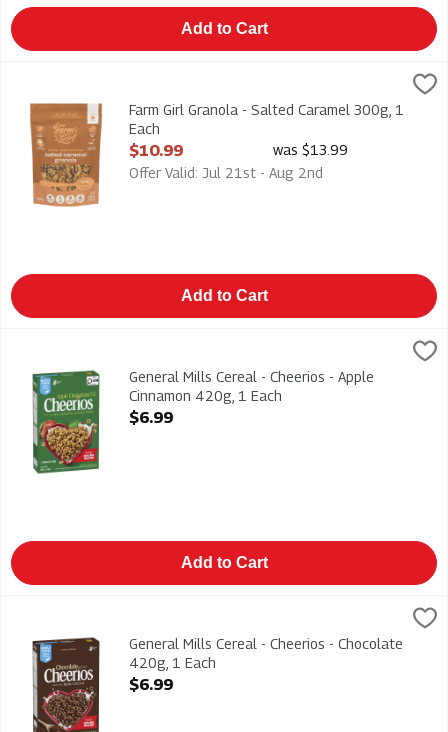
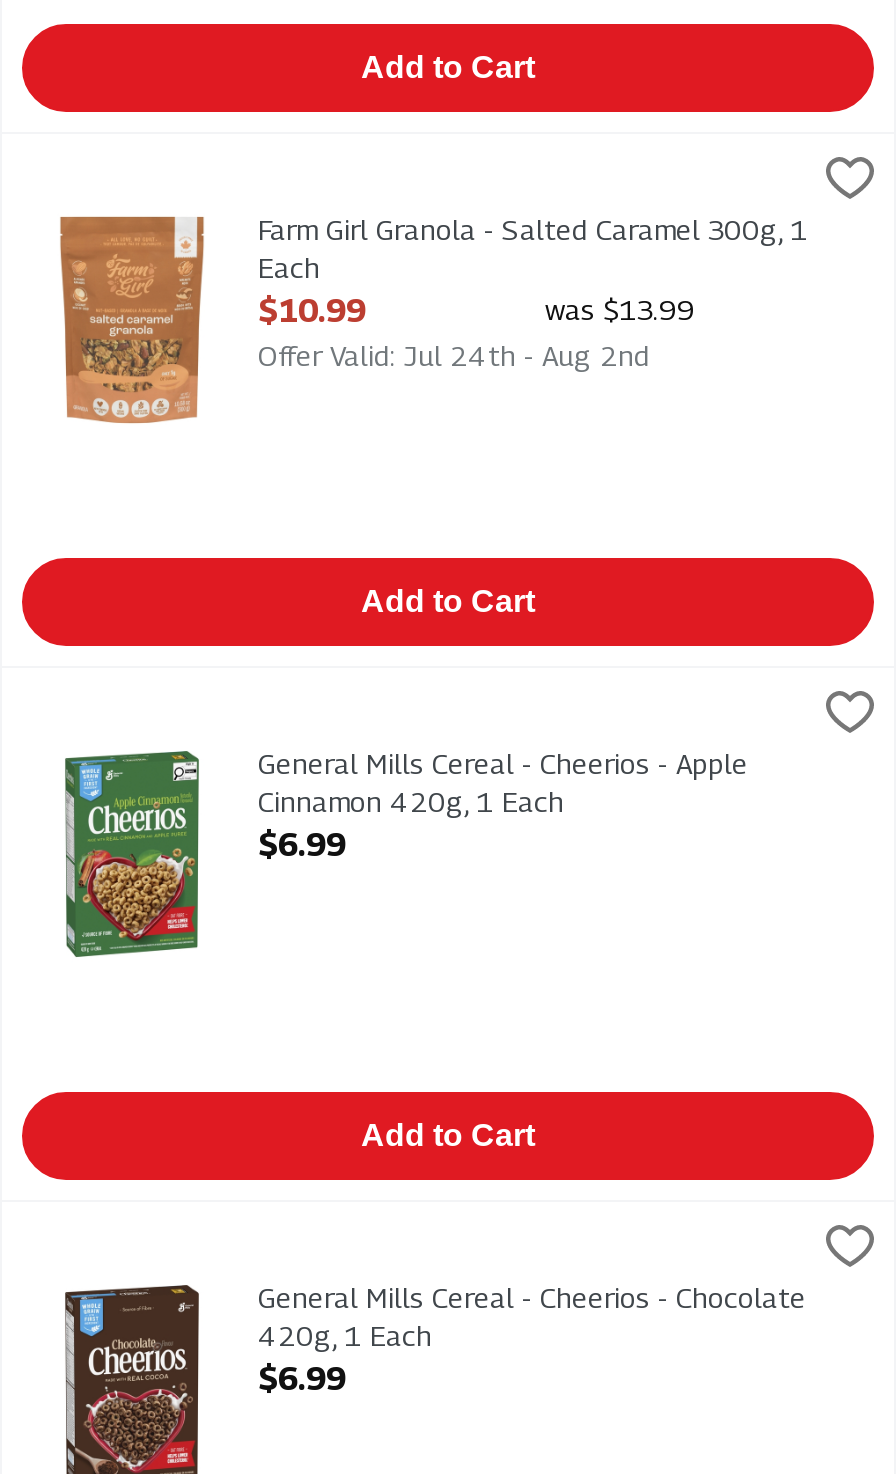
[129,164,323,181] Offer Valid: Jul 21st - Aug 2nd -> [258,338,650,372] Offer Valid: Jul 24th - Aug 2nd

